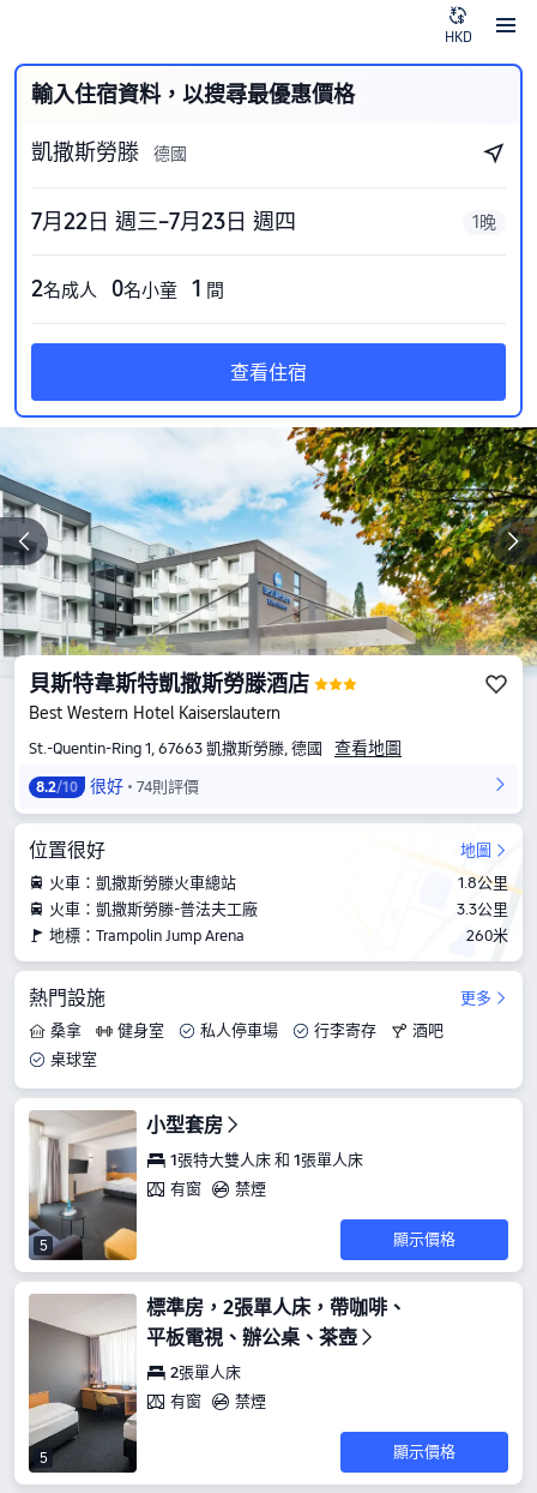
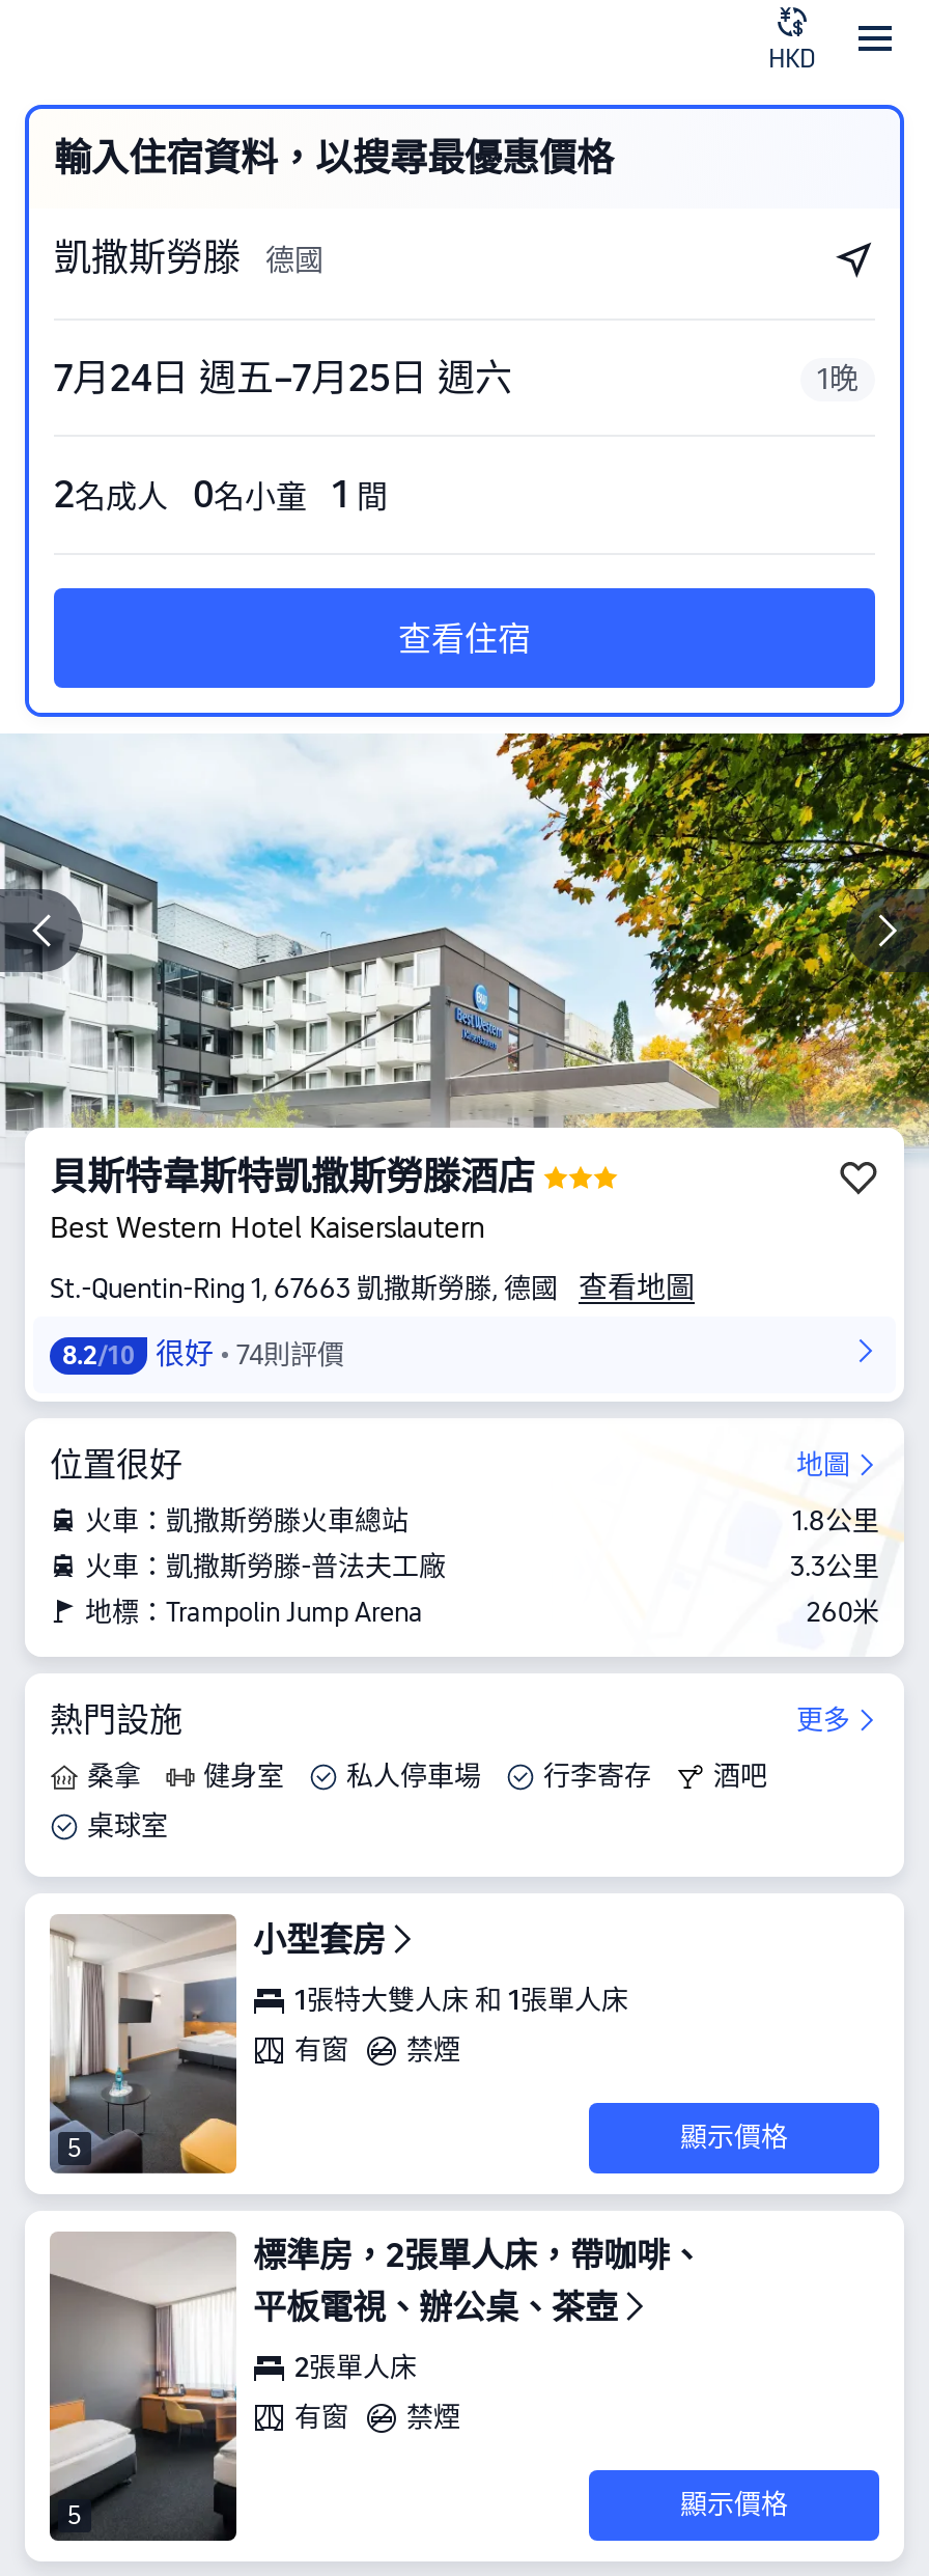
[31,209,296,234] 7月22日 週三–7月23日 週四 -> [54,356,512,399] 7月24日 週五–7月25日 週六

